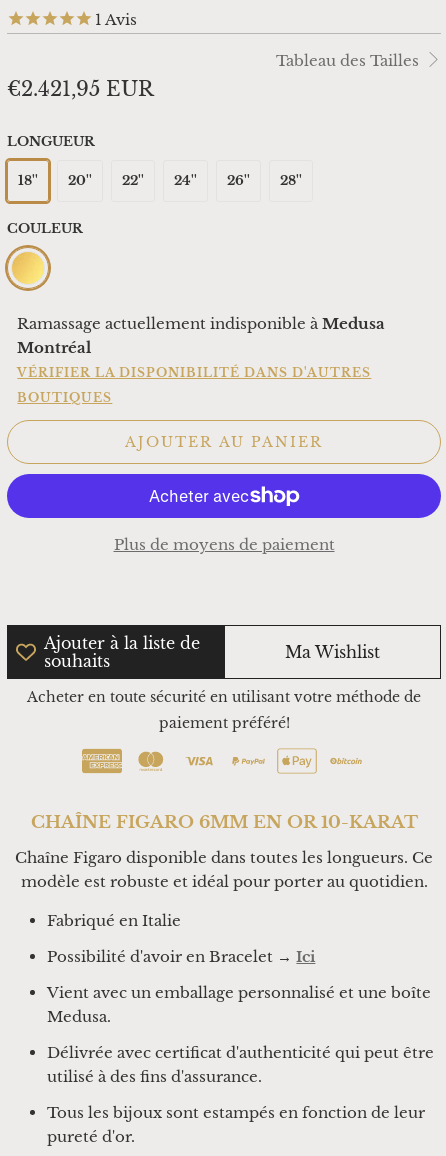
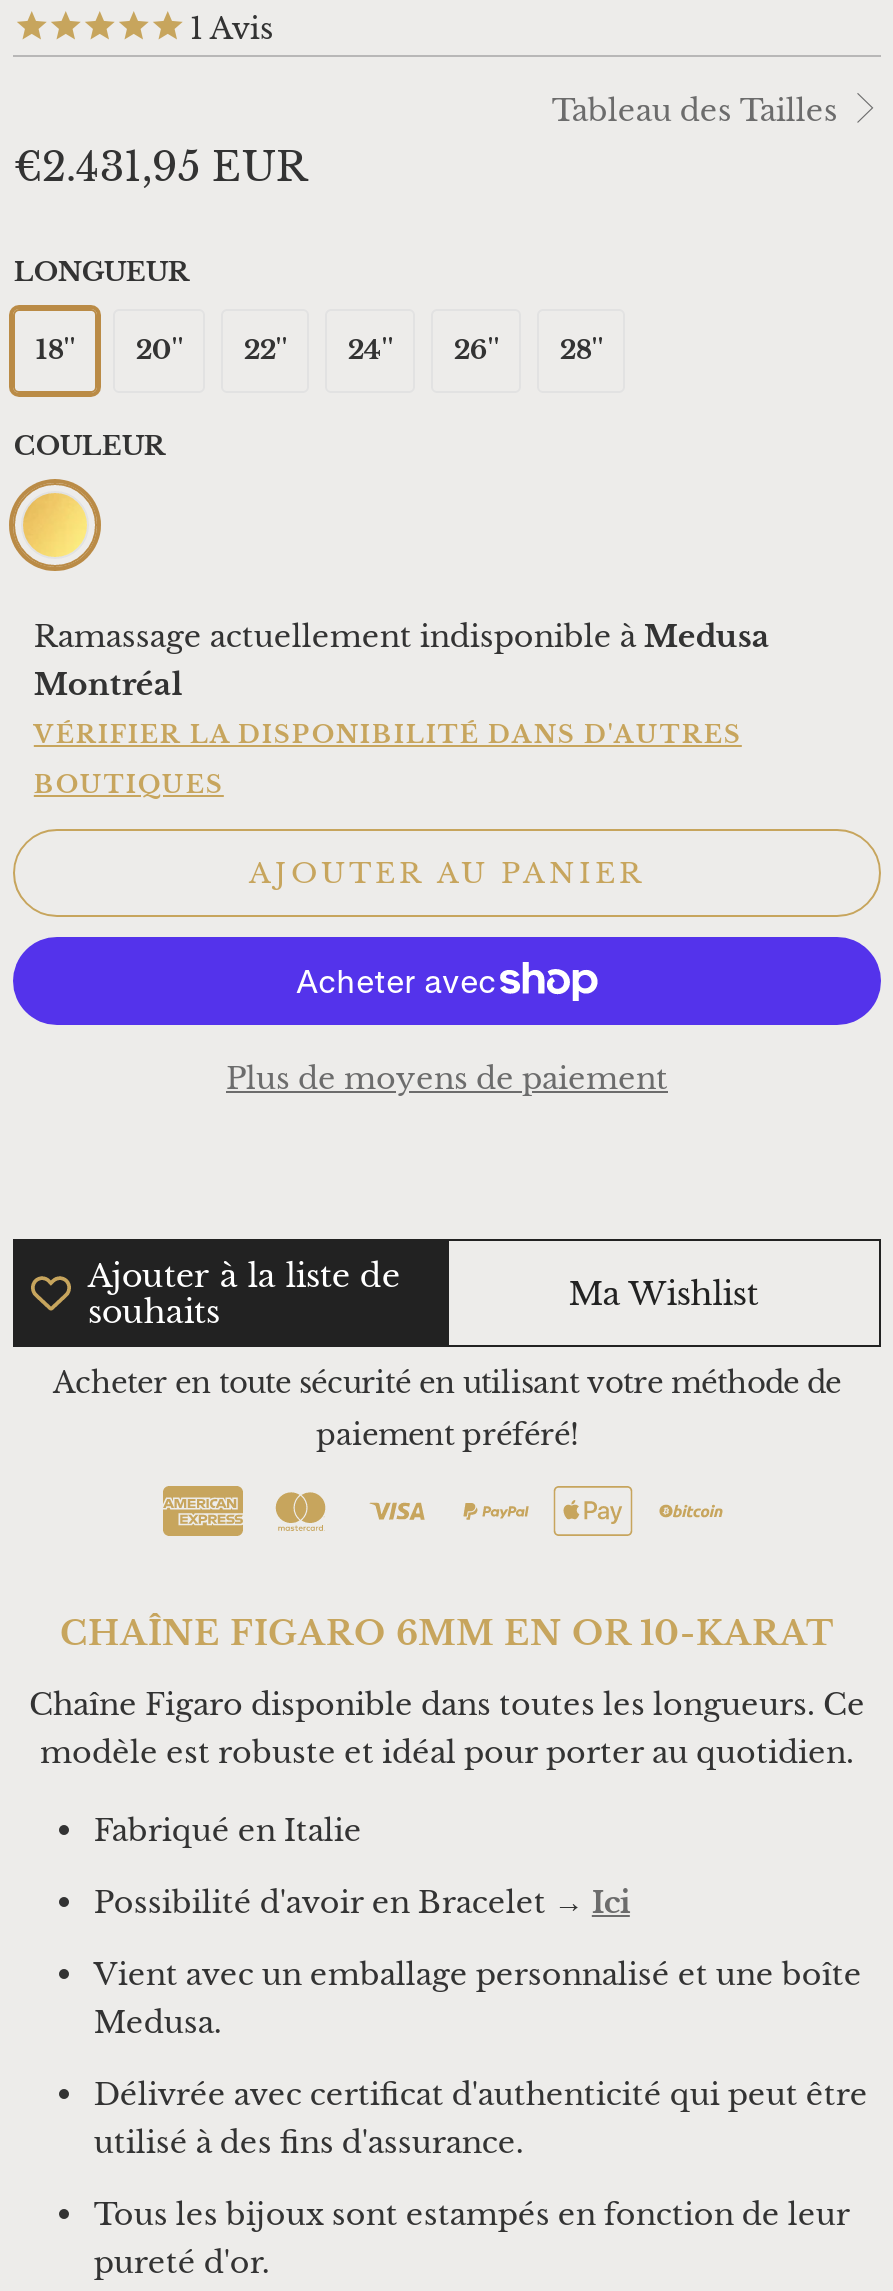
[7,77,154,101] €2.421,95 EUR -> [14,143,308,191] €2.431,95 EUR

